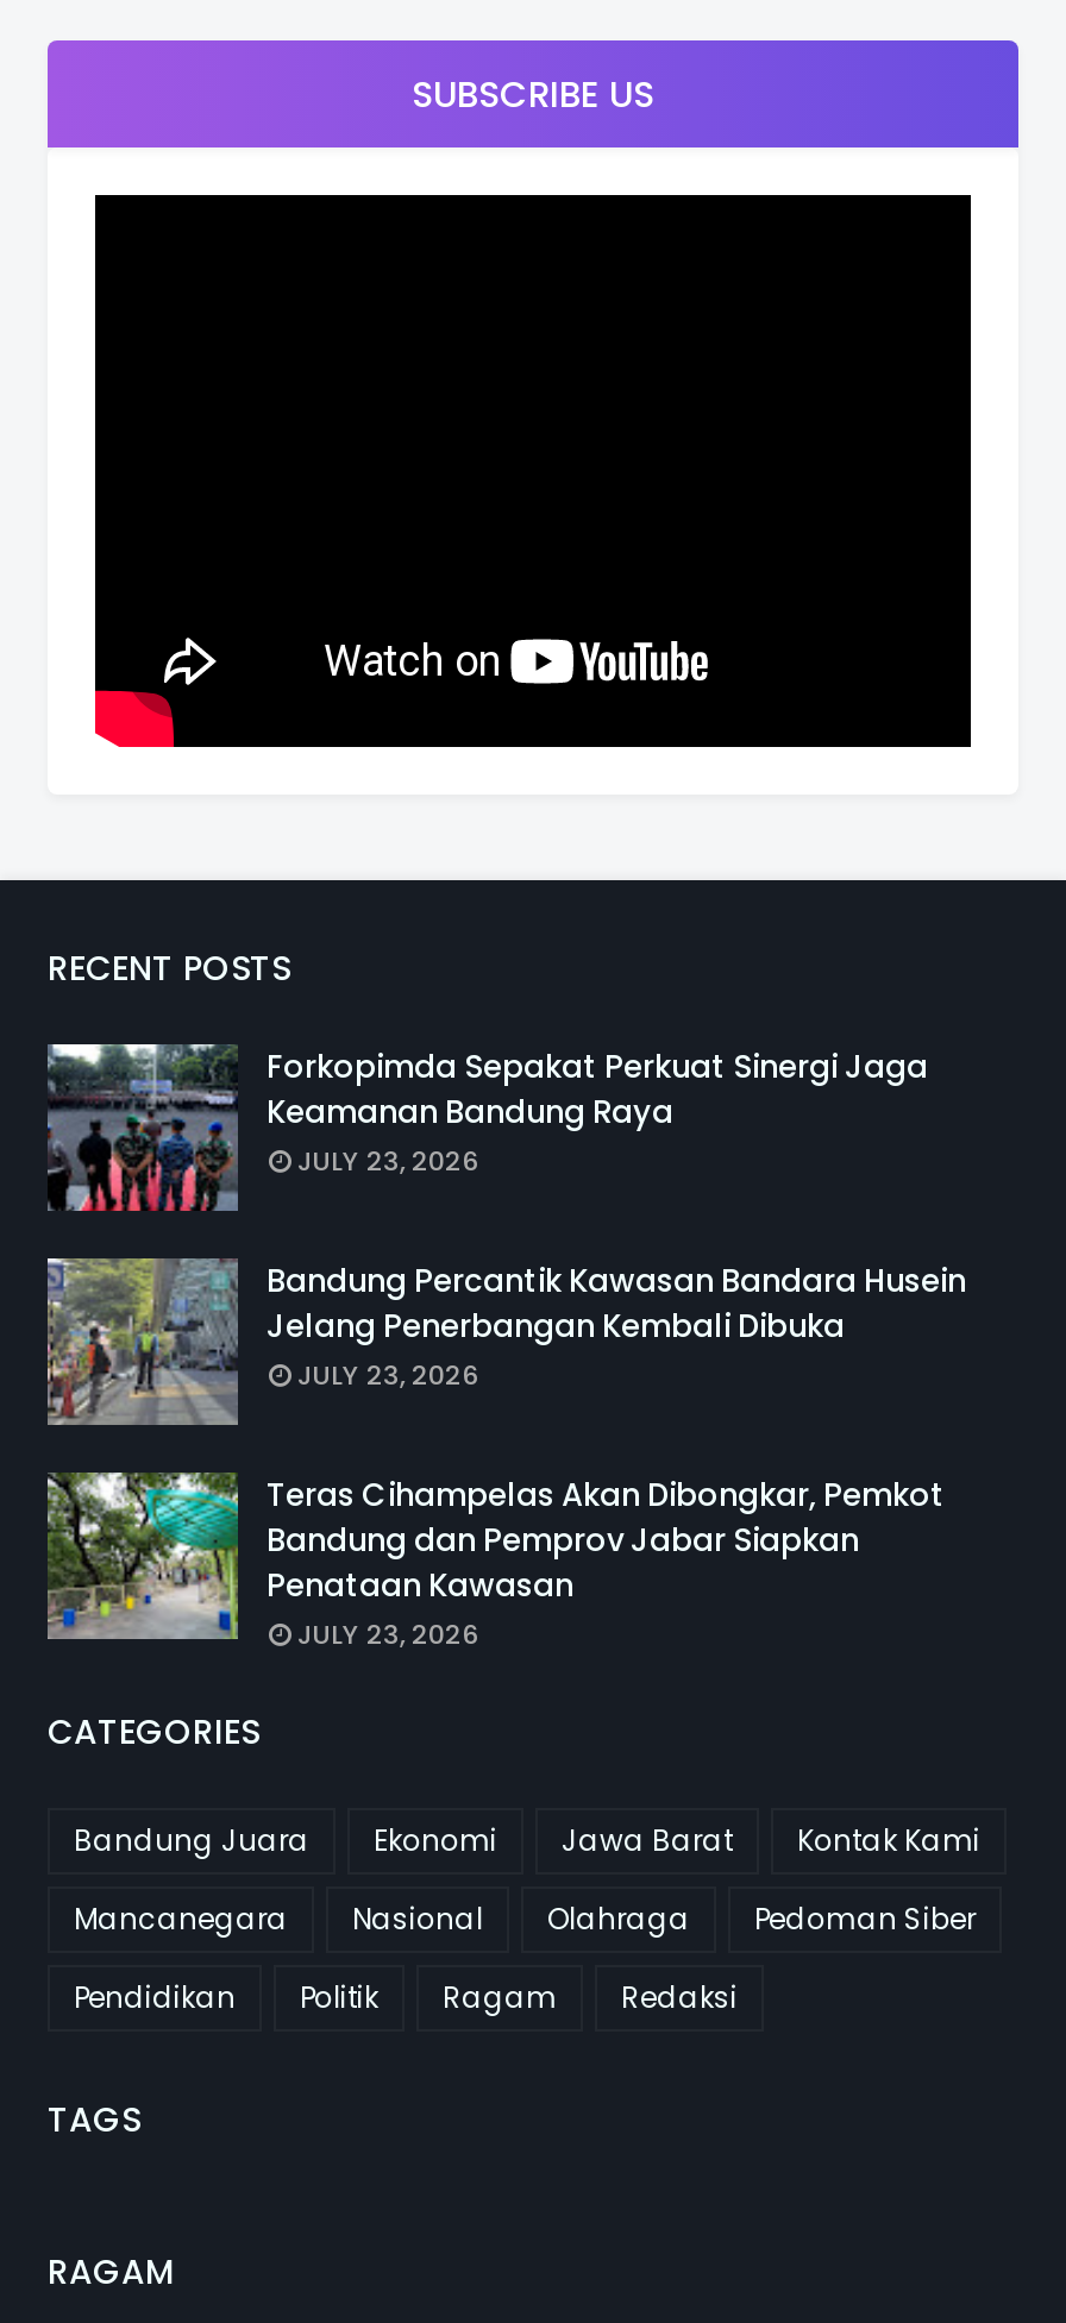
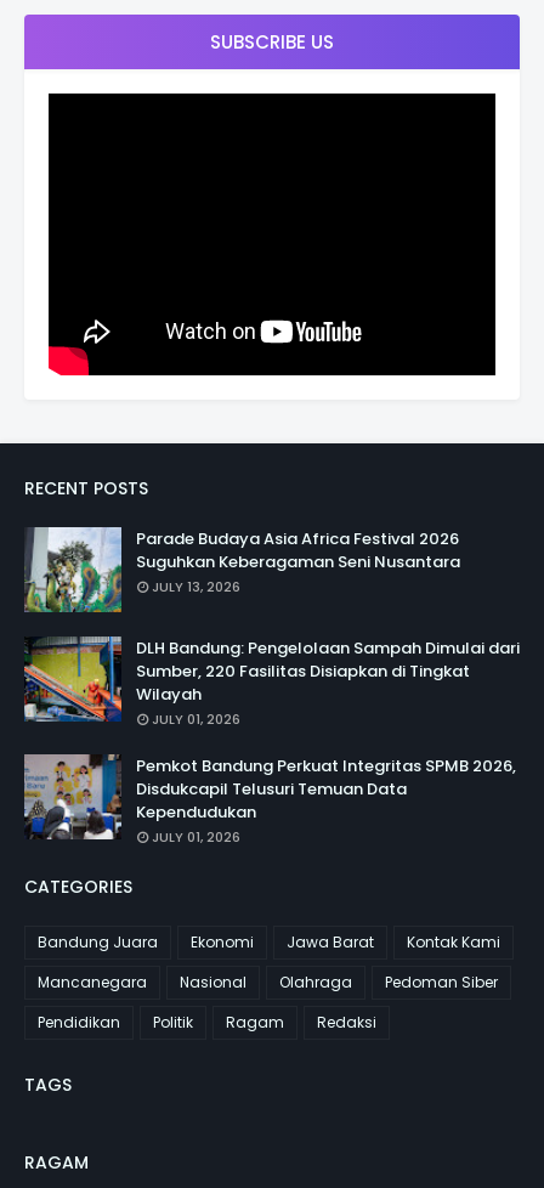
[48,1042,928,1213] [image] | Forkopimda Sepakat Perkuat Sinergi Jaga | Keamanan Bandung Raya | JULY 23, 2026 -> [24,526,460,613] [image] | Parade Budaya Asia Africa Festival 2026 | Suguhkan Keberagaman Seni Nusantara | JULY 13, 2026
[45,1256,966,1427] [image] | Bandung Percantik Kawasan Bandara Husein | Jelang Penerbangan Kembali Dibuka | JULY 23, 2026 -> [24,637,520,729] [image] | DLH Bandung: Pengelolaan Sampah Dimulai dari | Sumber, 220 Fasilitas Disiapkan di Tingkat | Wilayah | JULY 01, 2026
[45,1470,945,1654] [image] | Teras Cihampelas Akan Dibongkar, Pemkot | Bandung dan Pemprov Jabar Siapkan | Penataan Kawasan | JULY 23, 2026 -> [23,753,516,847] [image] | Pemkot Bandung Perkuat Integritas SPMB 2026, | Disdukcapil Telusuri Temuan Data | Kependudukan | JULY 01, 2026

